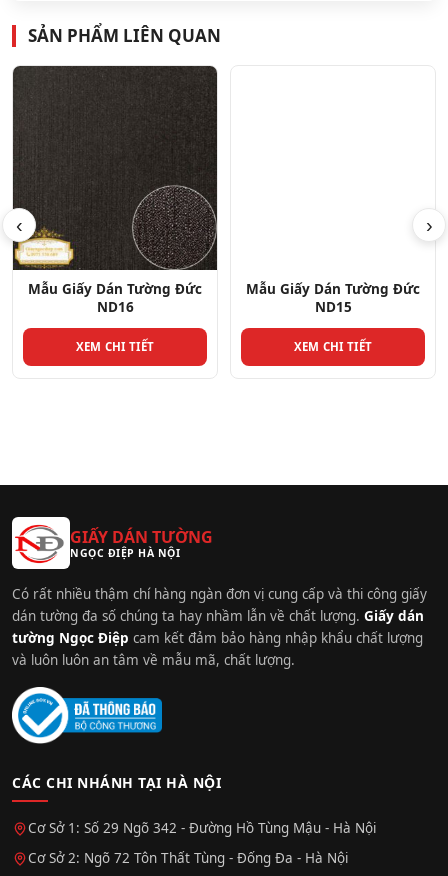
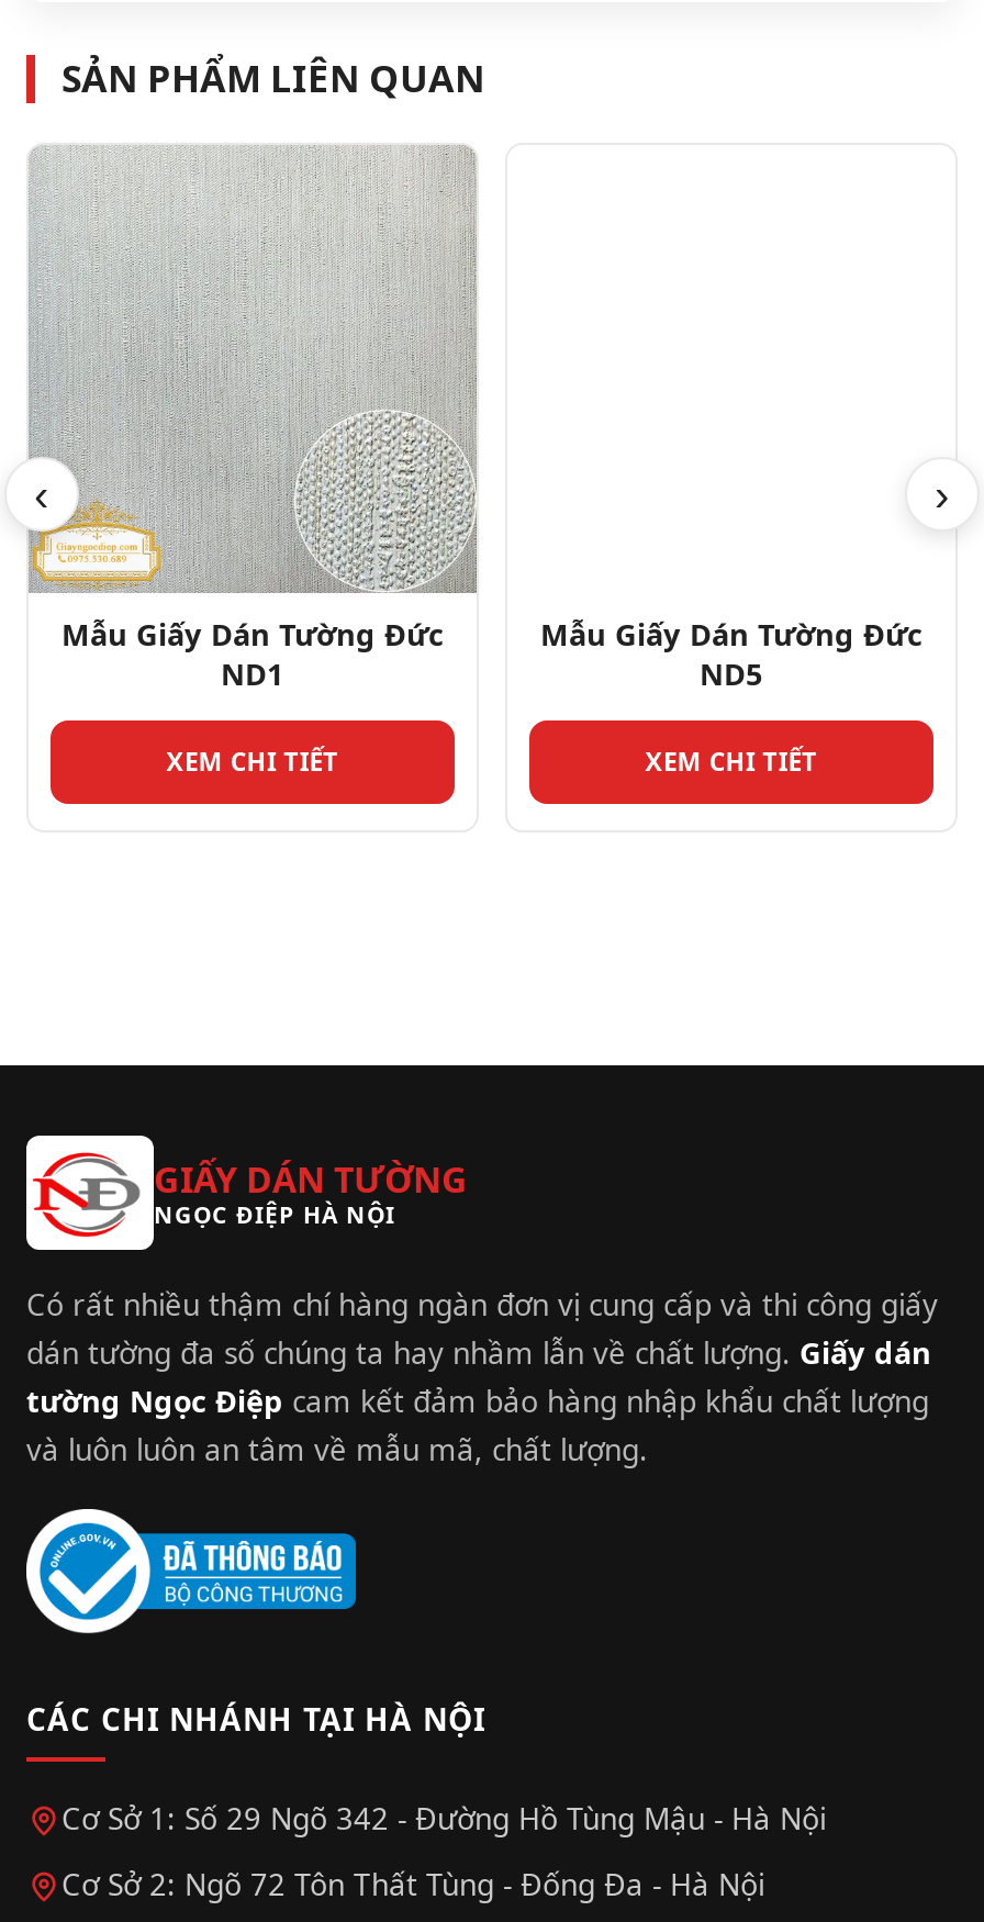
[12,65,218,316] [image] | ND16 -> [29,145,477,695] [image] | ND1
[314,298,351,316] ND15 -> [700,655,763,695] ND5

